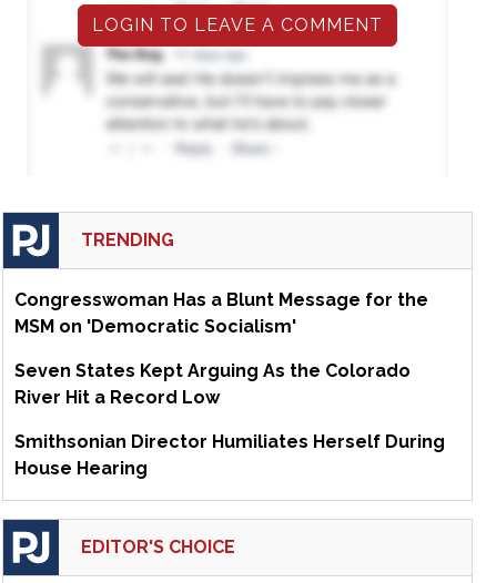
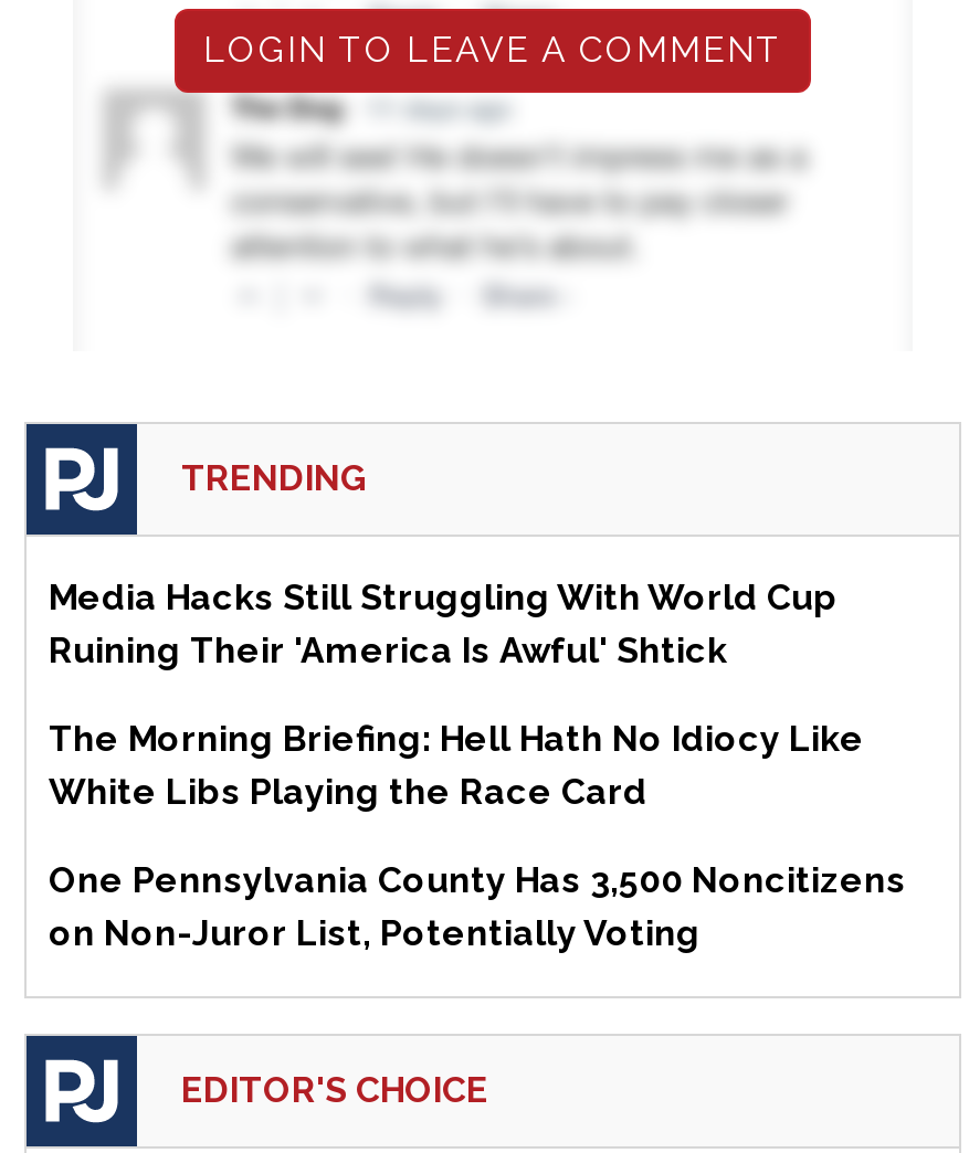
[14,289,428,337] Congresswoman Has a Blunt Message for the | MSM on 'Democratic Socialism' -> [49,576,838,671] Media Hacks Still Struggling With World Cup | Ruining Their 'America Is Awful' Shtick
[14,360,411,408] Seven States Kept Arguing As the Colorado | River Hit a Record Low -> [49,718,864,813] The Morning Briefing: Hell Hath No Idiocy Like | White Libs Playing the Race Card
[14,431,445,479] Smithsonian Director Humiliates Herself During | House Hearing -> [49,859,906,954] One Pennsylvania County Has 3,500 Noncitizens | on Non-Juror List, Potentially Voting

